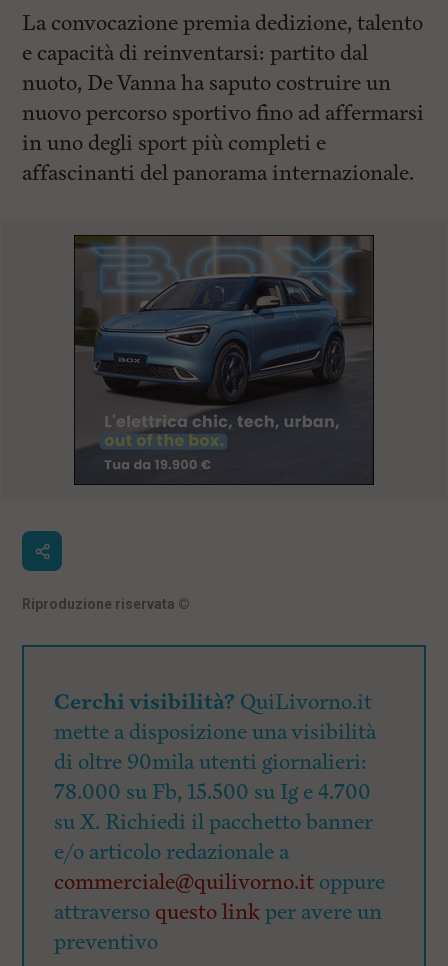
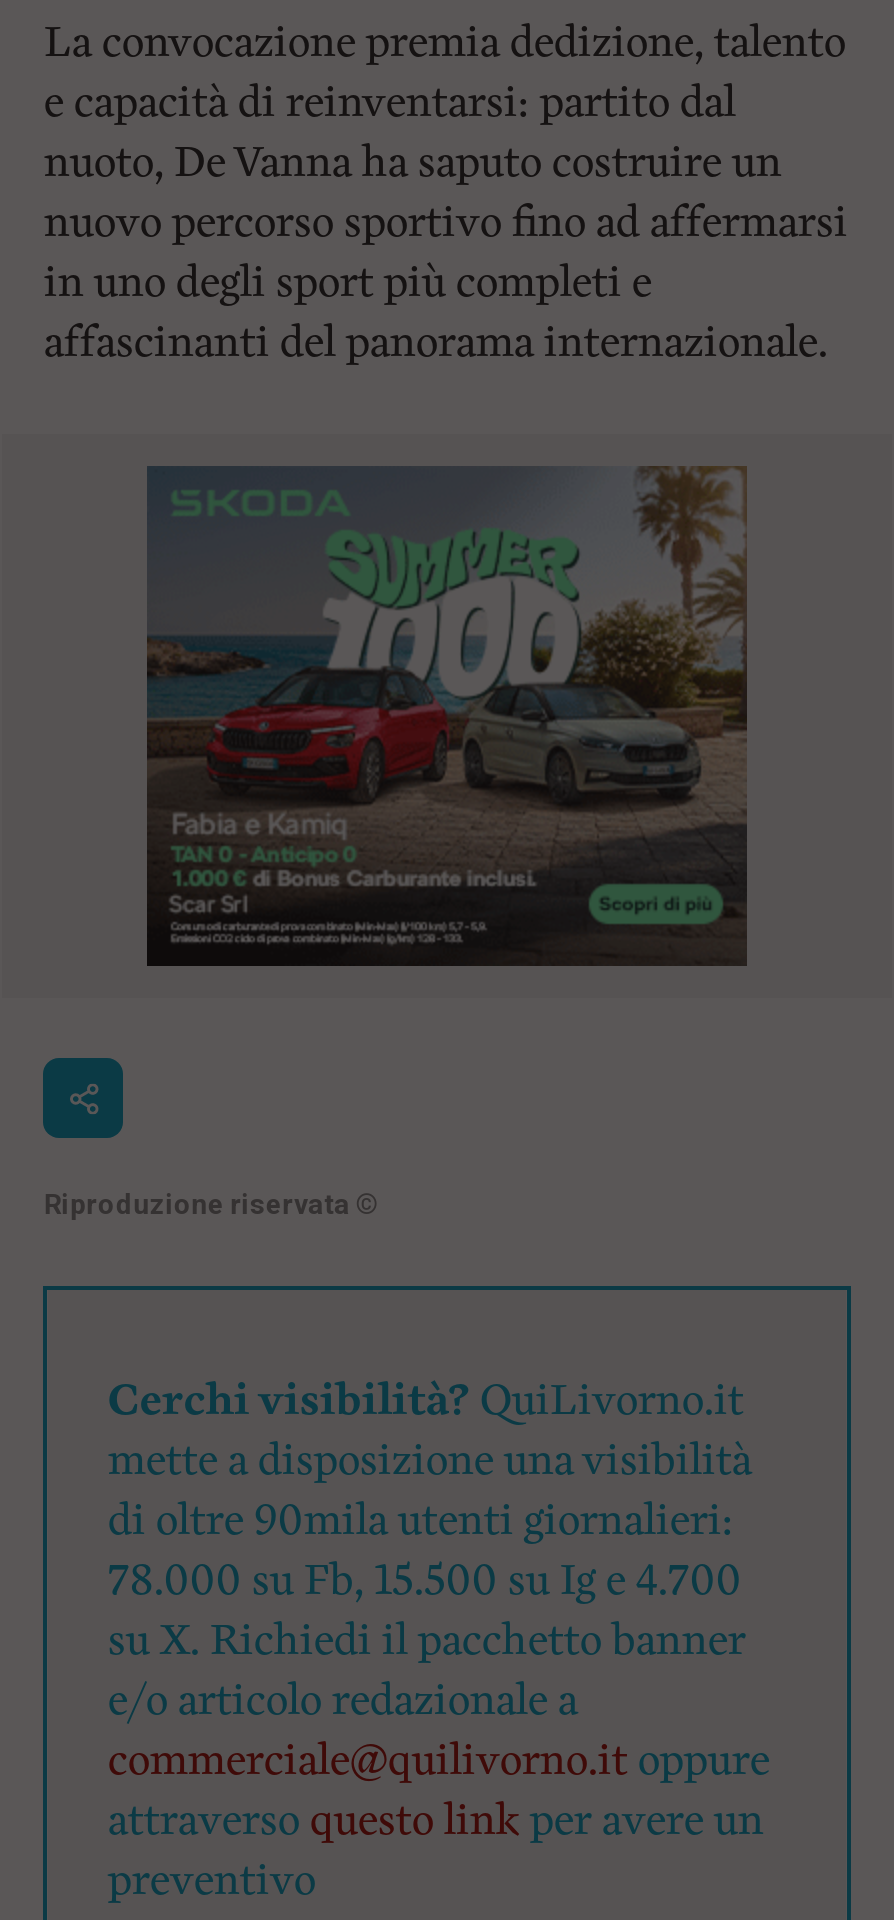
[73,234,375,485] [image] -> [145,464,747,966] [image]

